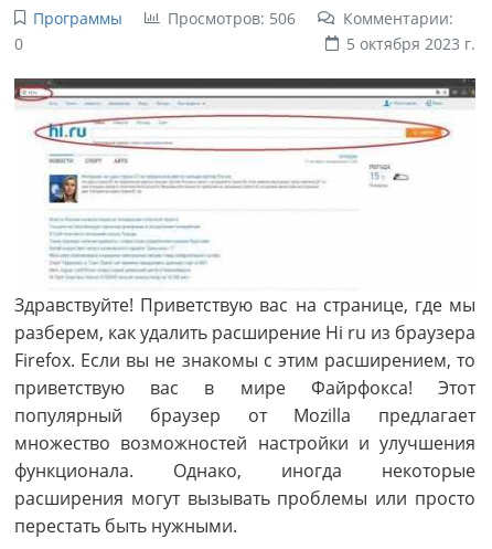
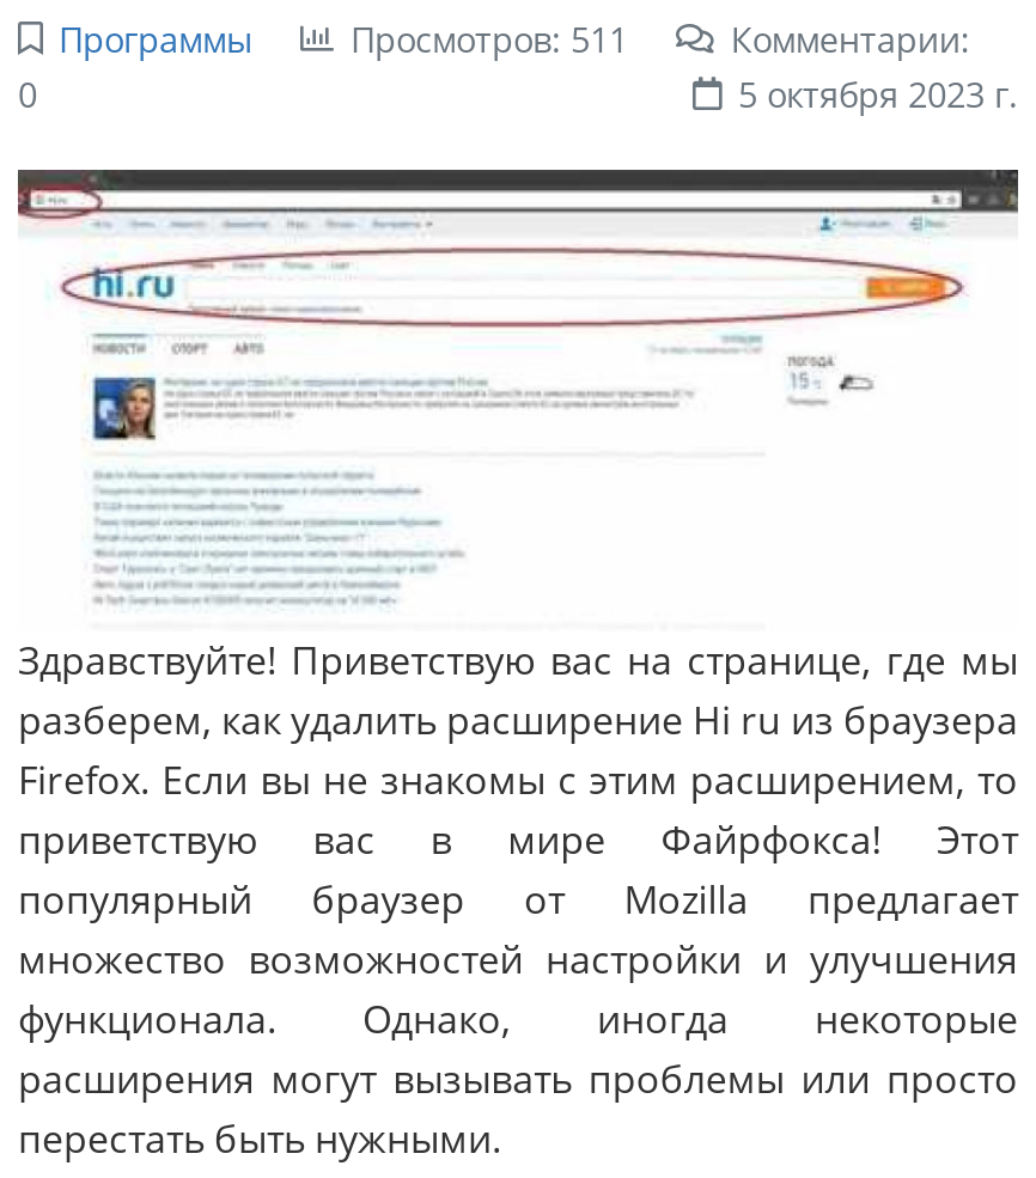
[168,8,296,29] Просмотров: 506 -> [350,17,628,62] Просмотров: 511

